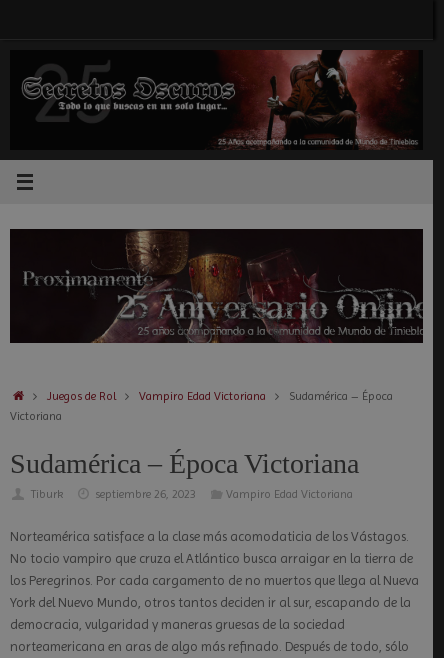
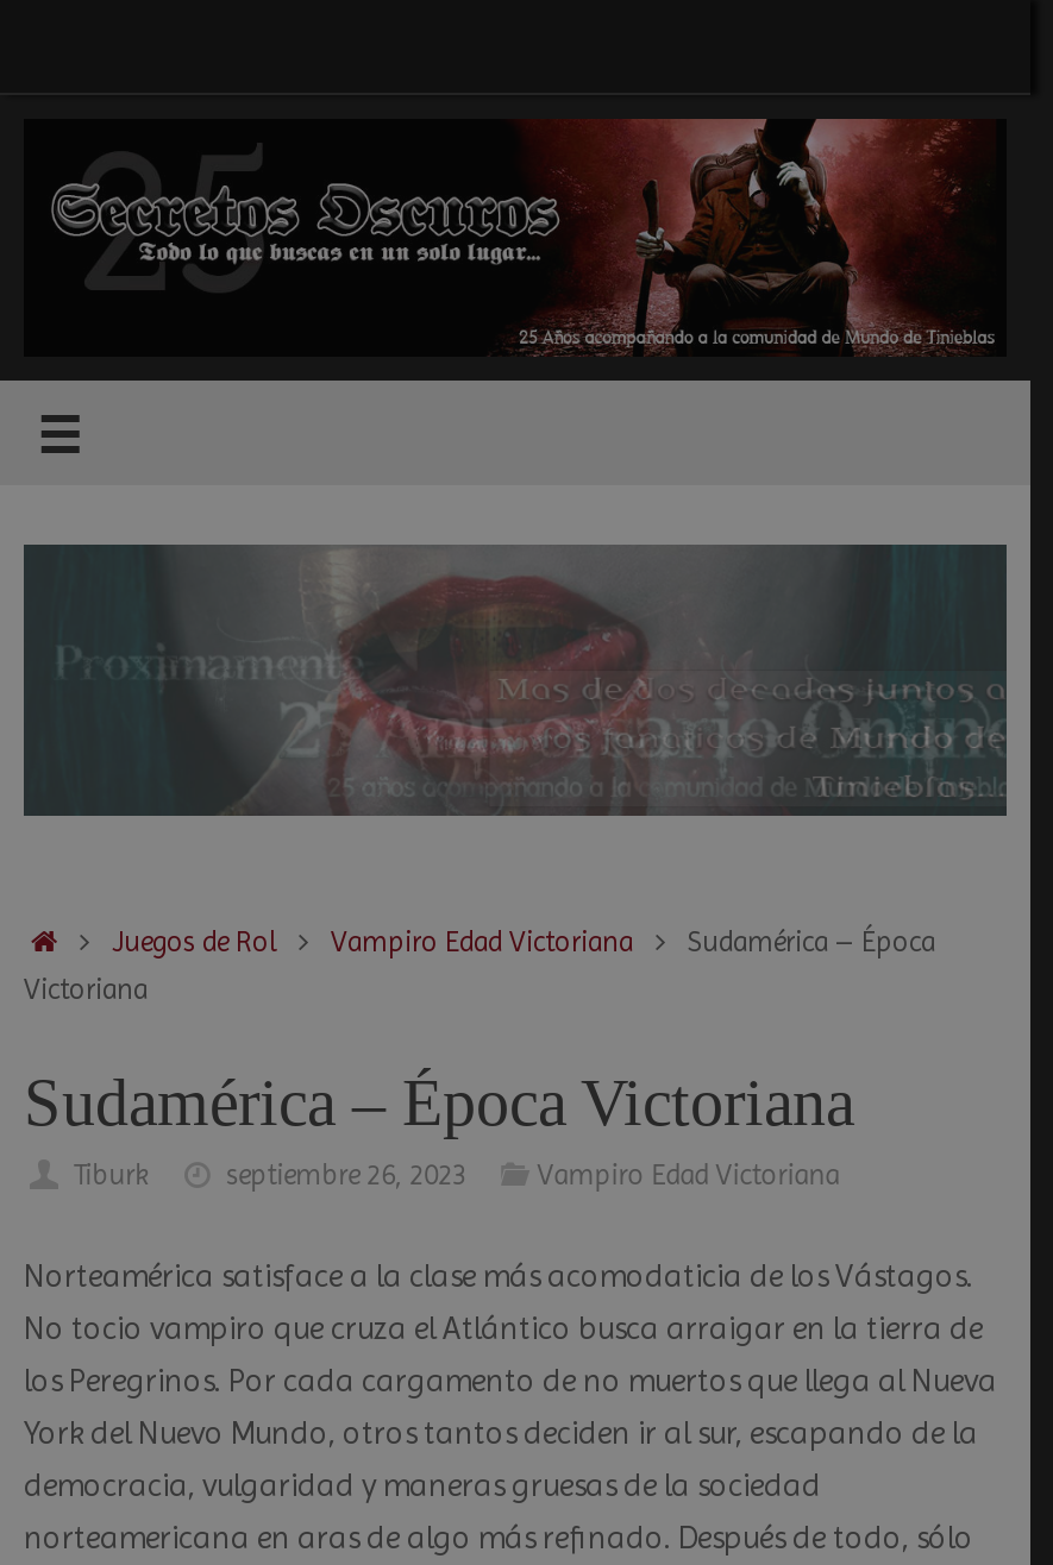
[11,228,423,343] [image] -> [24,542,1009,816] [image]

